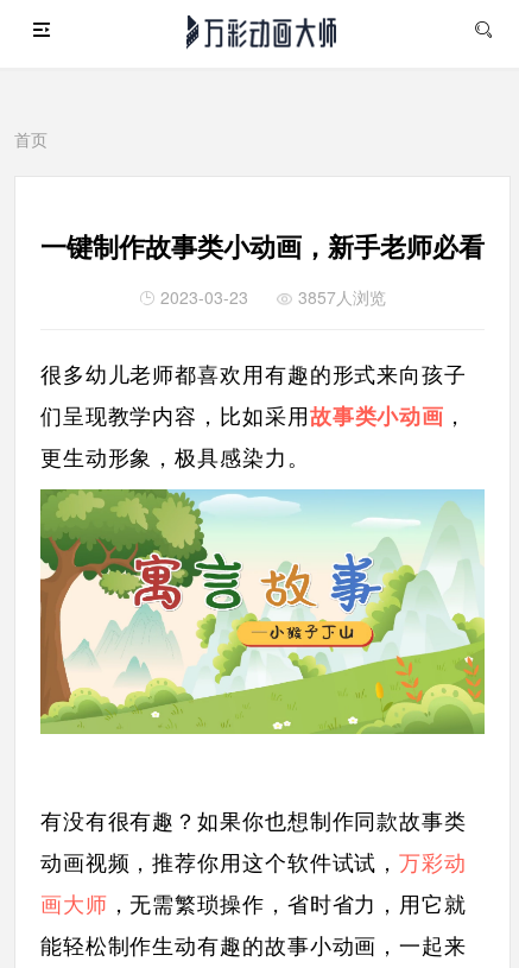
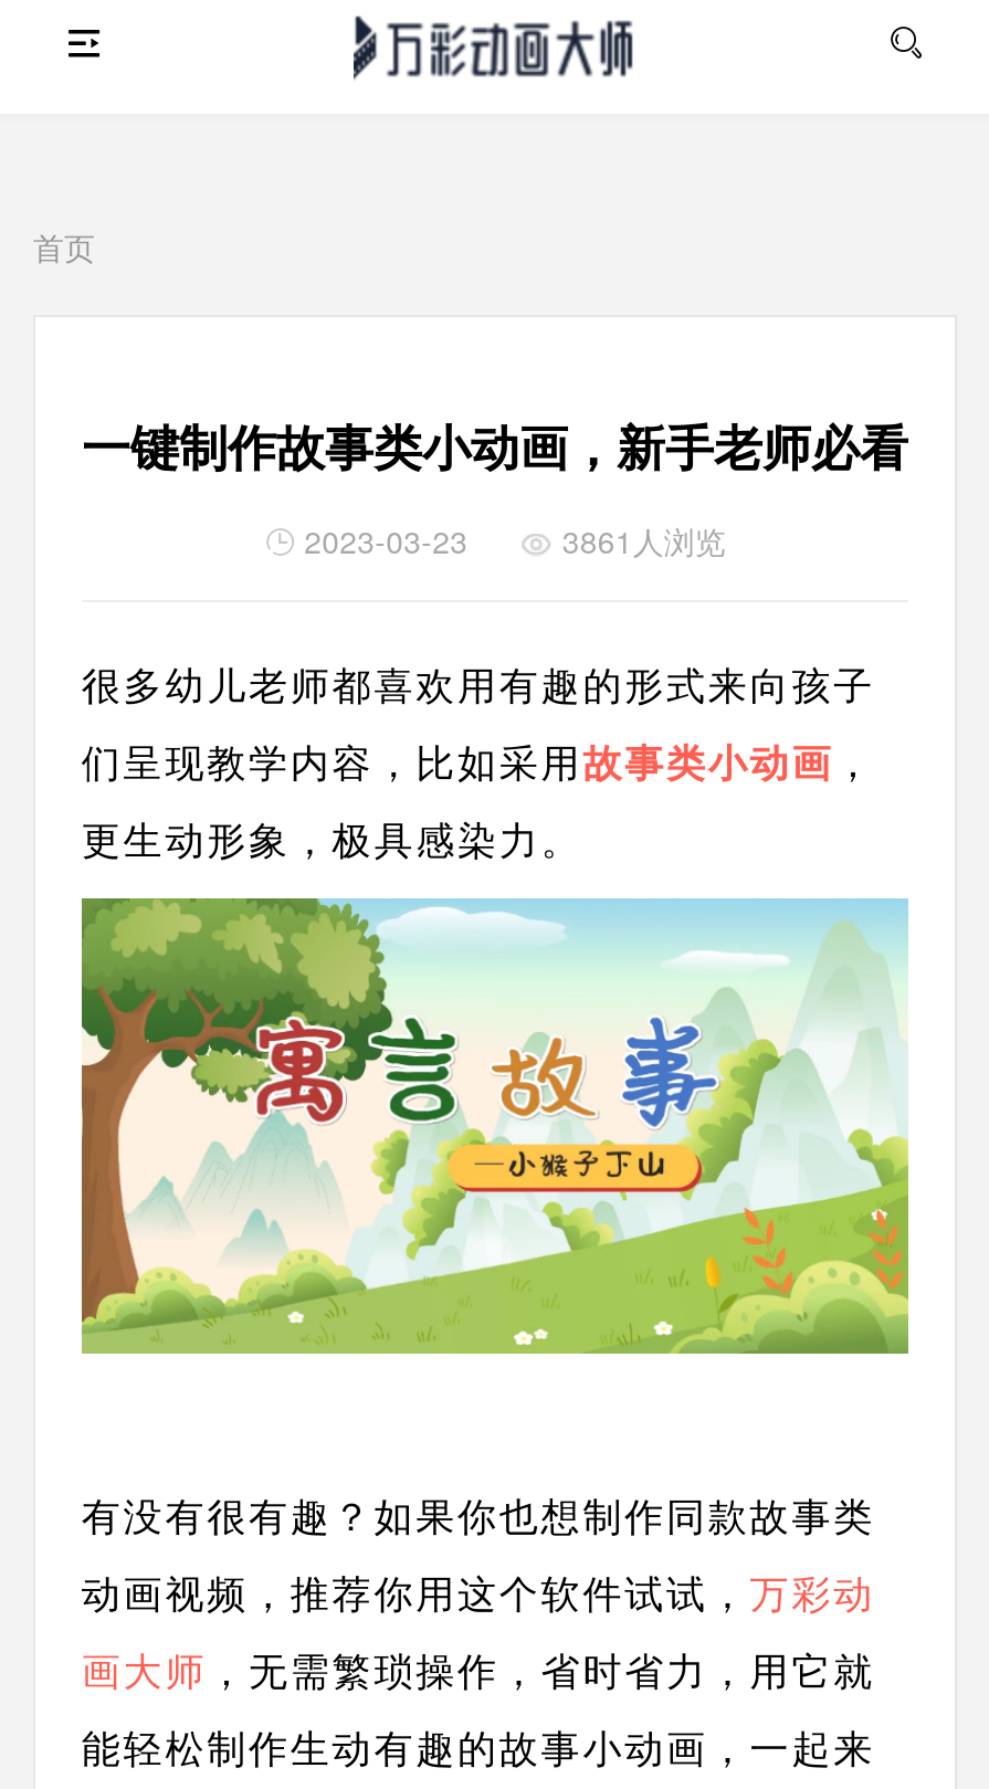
[155,285,386,309] 2023-03-23 3857人浏览 -> [295,518,726,562] 2023-03-23 3861人浏览

